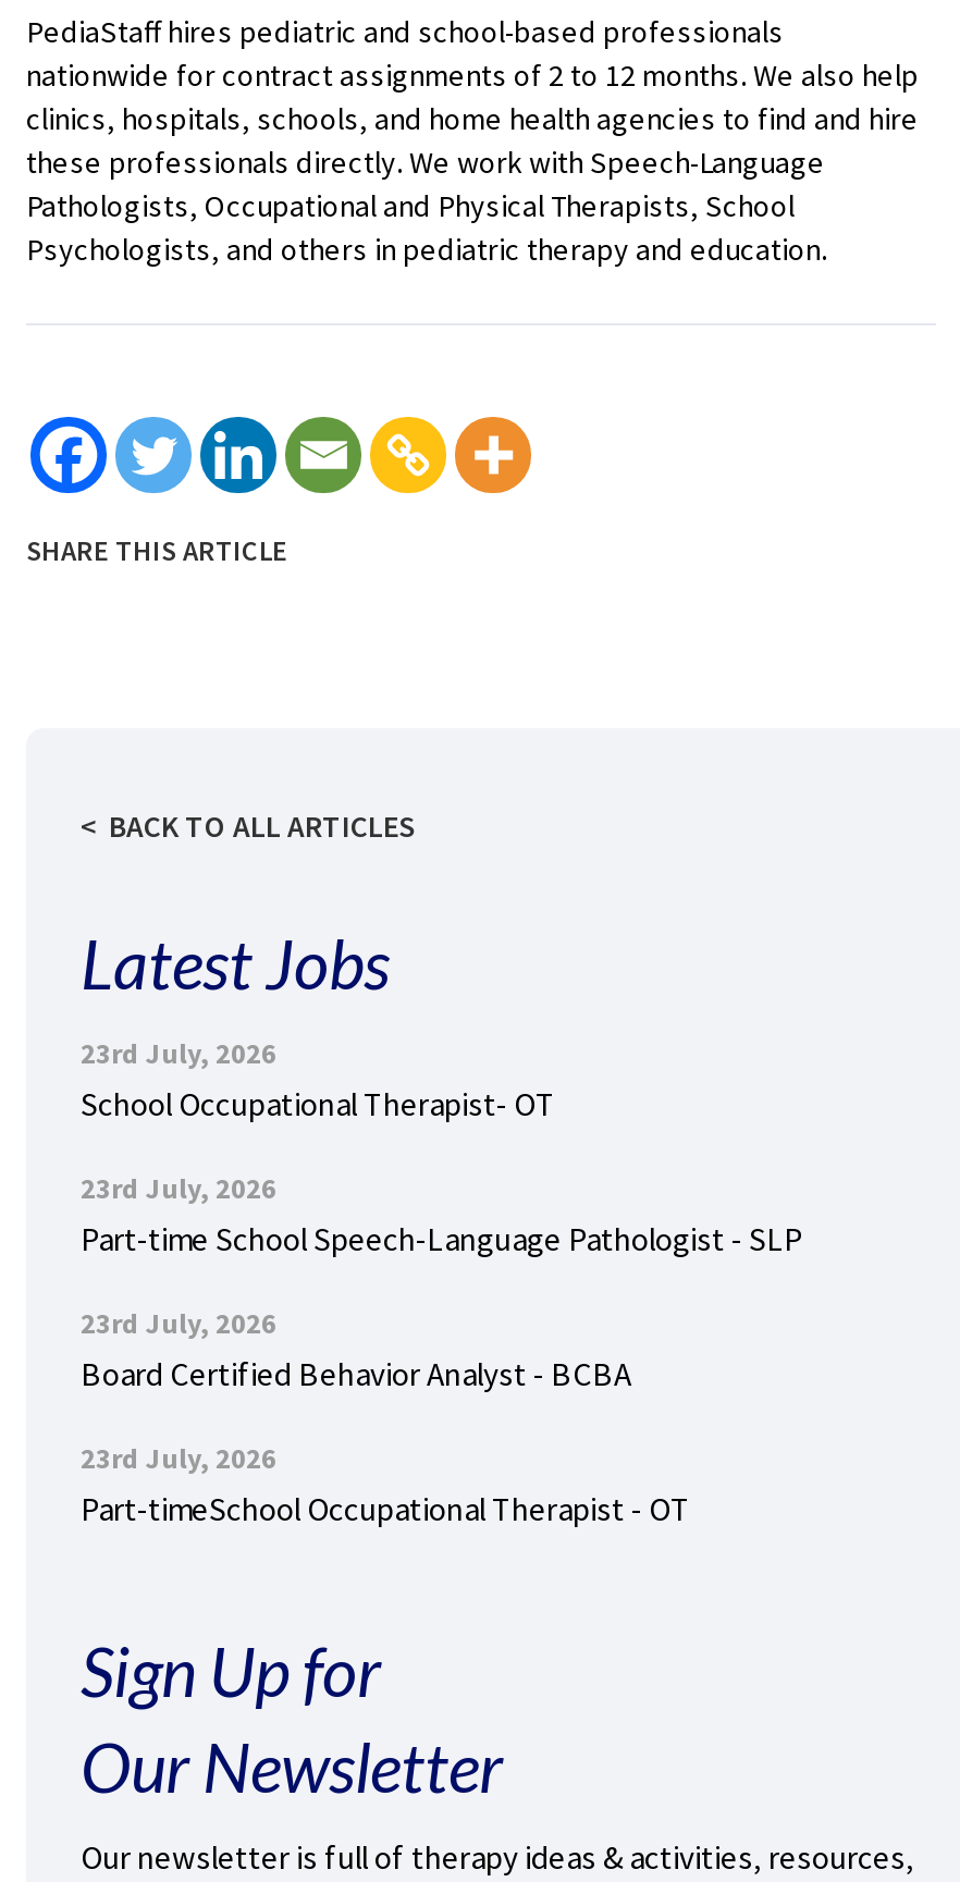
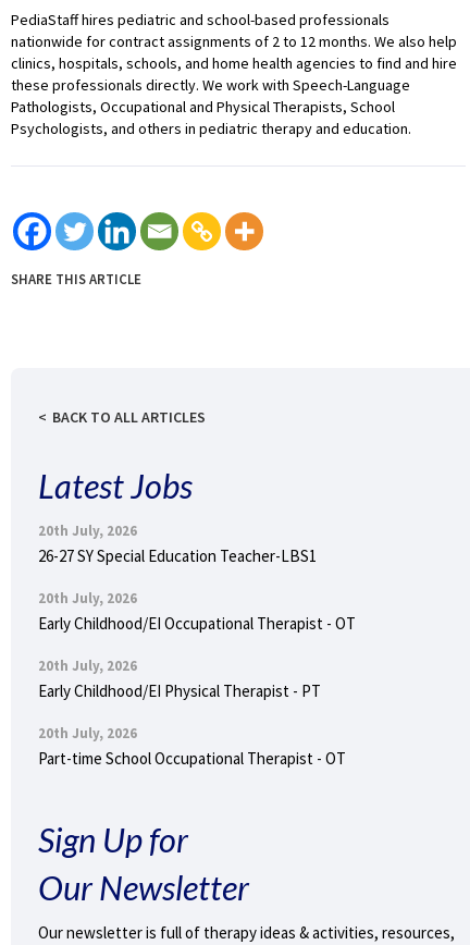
[81,1035,555,1124] 23rd July, 2026 | School Occupational Therapist- OT -> [38,521,317,566] 20th July, 2026 | 26-27 SY Special Education Teacher-LBS1
[81,1170,803,1259] 23rd July, 2026 | Part-time School Speech-Language Pathologist - SLP -> [38,589,356,634] 20th July, 2026 | Early Childhood/EI Occupational Therapist - OT
[81,1305,631,1394] 23rd July, 2026 | Board Certified Behavior Analyst - BCBA -> [38,656,321,701] 20th July, 2026 | Early Childhood/EI Physical Therapist - PT
[81,1440,690,1529] 23rd July, 2026 | Part-timeSchool Occupational Therapist - OT -> [38,724,346,769] 20th July, 2026 | Part-time School Occupational Therapist - OT

